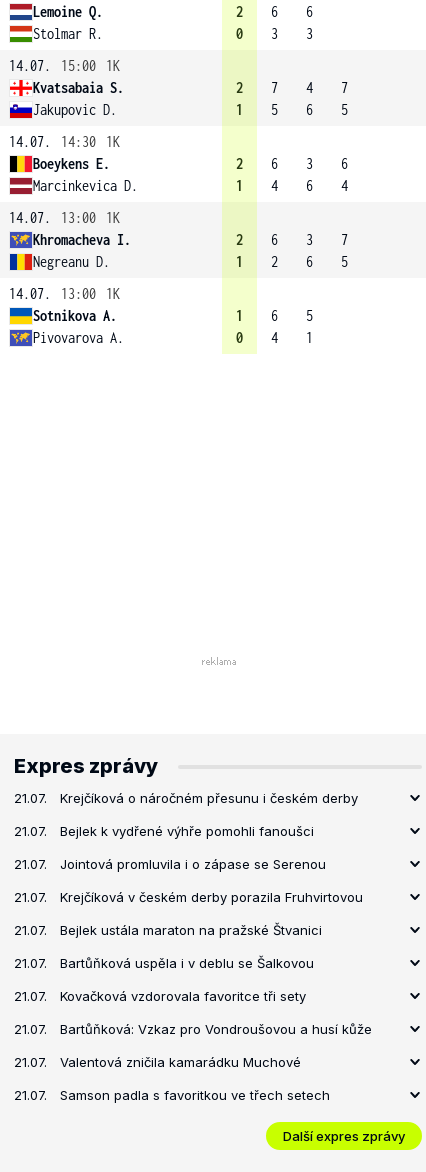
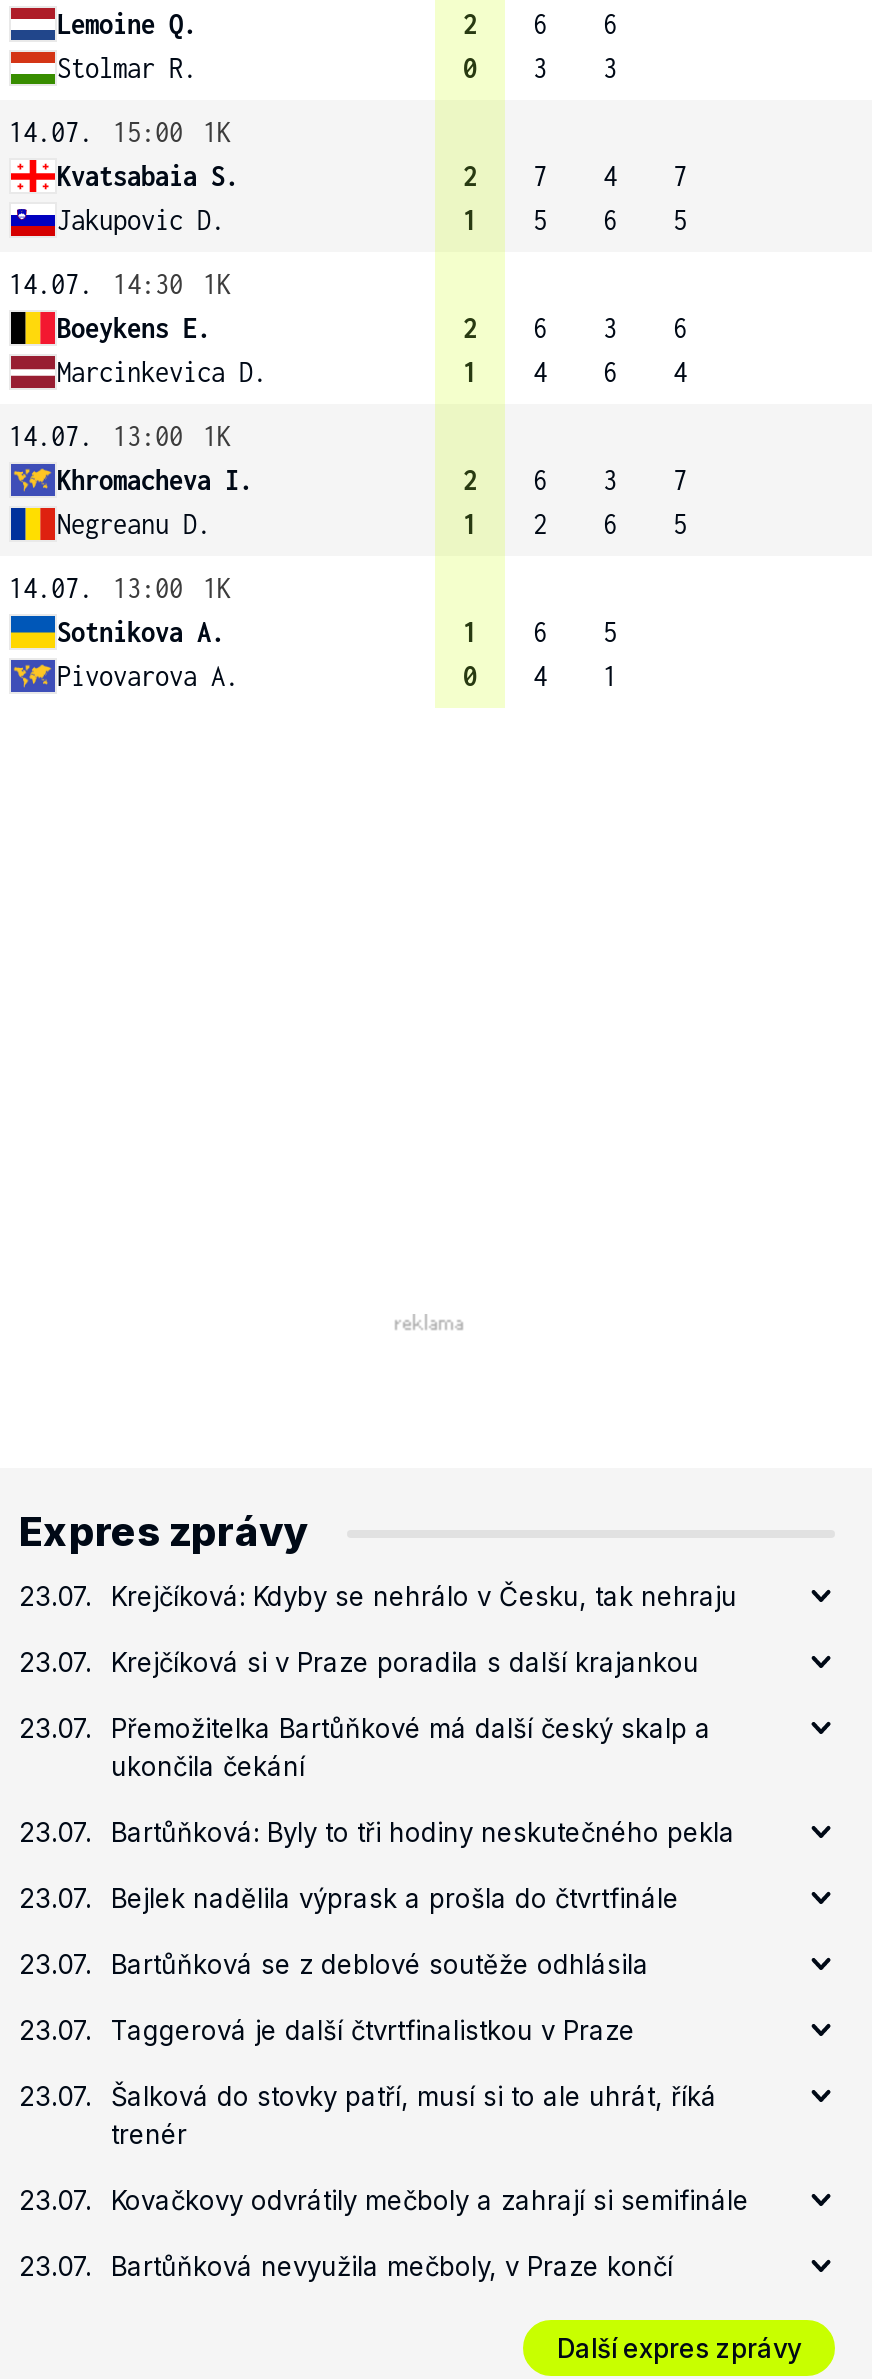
[14,790,358,806] 21.07. | Krejčíková o náročném přesunu i českém derby -> [19,1580,737,1612] 23.07. | Krejčíková: Kdyby se nehrálo v Česku, tak nehraju
[14,823,314,839] 21.07. | Bejlek k vydřené výhře pomohli fanoušci -> [19,1646,699,1678] 23.07. | Krejčíková si v Praze poradila s další krajankou
[14,856,326,872] 21.07. | Jointová promluvila i o zápase se Serenou -> [19,1712,711,1782] 23.07. | Přemožitelka Bartůňkové má další český skalp a | ukončila čekání
[14,889,363,905] 21.07. | Krejčíková v českém derby porazila Fruhvirtovou -> [19,1816,735,1848] 23.07. | Bartůňková: Byly to tři hodiny neskutečného pekla
[14,922,322,938] 21.07. | Bejlek ustála maraton na pražské Štvanici -> [19,1882,679,1914] 23.07. | Bejlek nadělila výprask a prošla do čtvrtfinále
[14,955,314,971] 21.07. | Bartůňková uspěla i v deblu se Šalkovou -> [19,1948,649,1980] 23.07. | Bartůňková se z deblové soutěže odhlásila
[14,988,306,1004] 21.07. | Kovačková vzdorovala favoritce tři sety -> [19,2014,635,2046] 23.07. | Taggerová je další čtvrtfinalistkou v Praze
[14,1021,372,1037] 21.07. | Bartůňková: Vzkaz pro Vondroušovou a husí kůže -> [19,2080,717,2150] 23.07. | Šalková do stovky patří, musí si to ale uhrát, říká | trenér
[14,1054,301,1070] 21.07. | Valentová zničila kamarádku Muchové -> [19,2184,749,2216] 23.07. | Kovačkovy odvrátily mečboly a zahrají si semifinále
[14,1087,330,1103] 21.07. | Samson padla s favoritkou ve třech setech -> [19,2250,673,2282] 23.07. | Bartůňková nevyužila mečboly, v Praze končí

